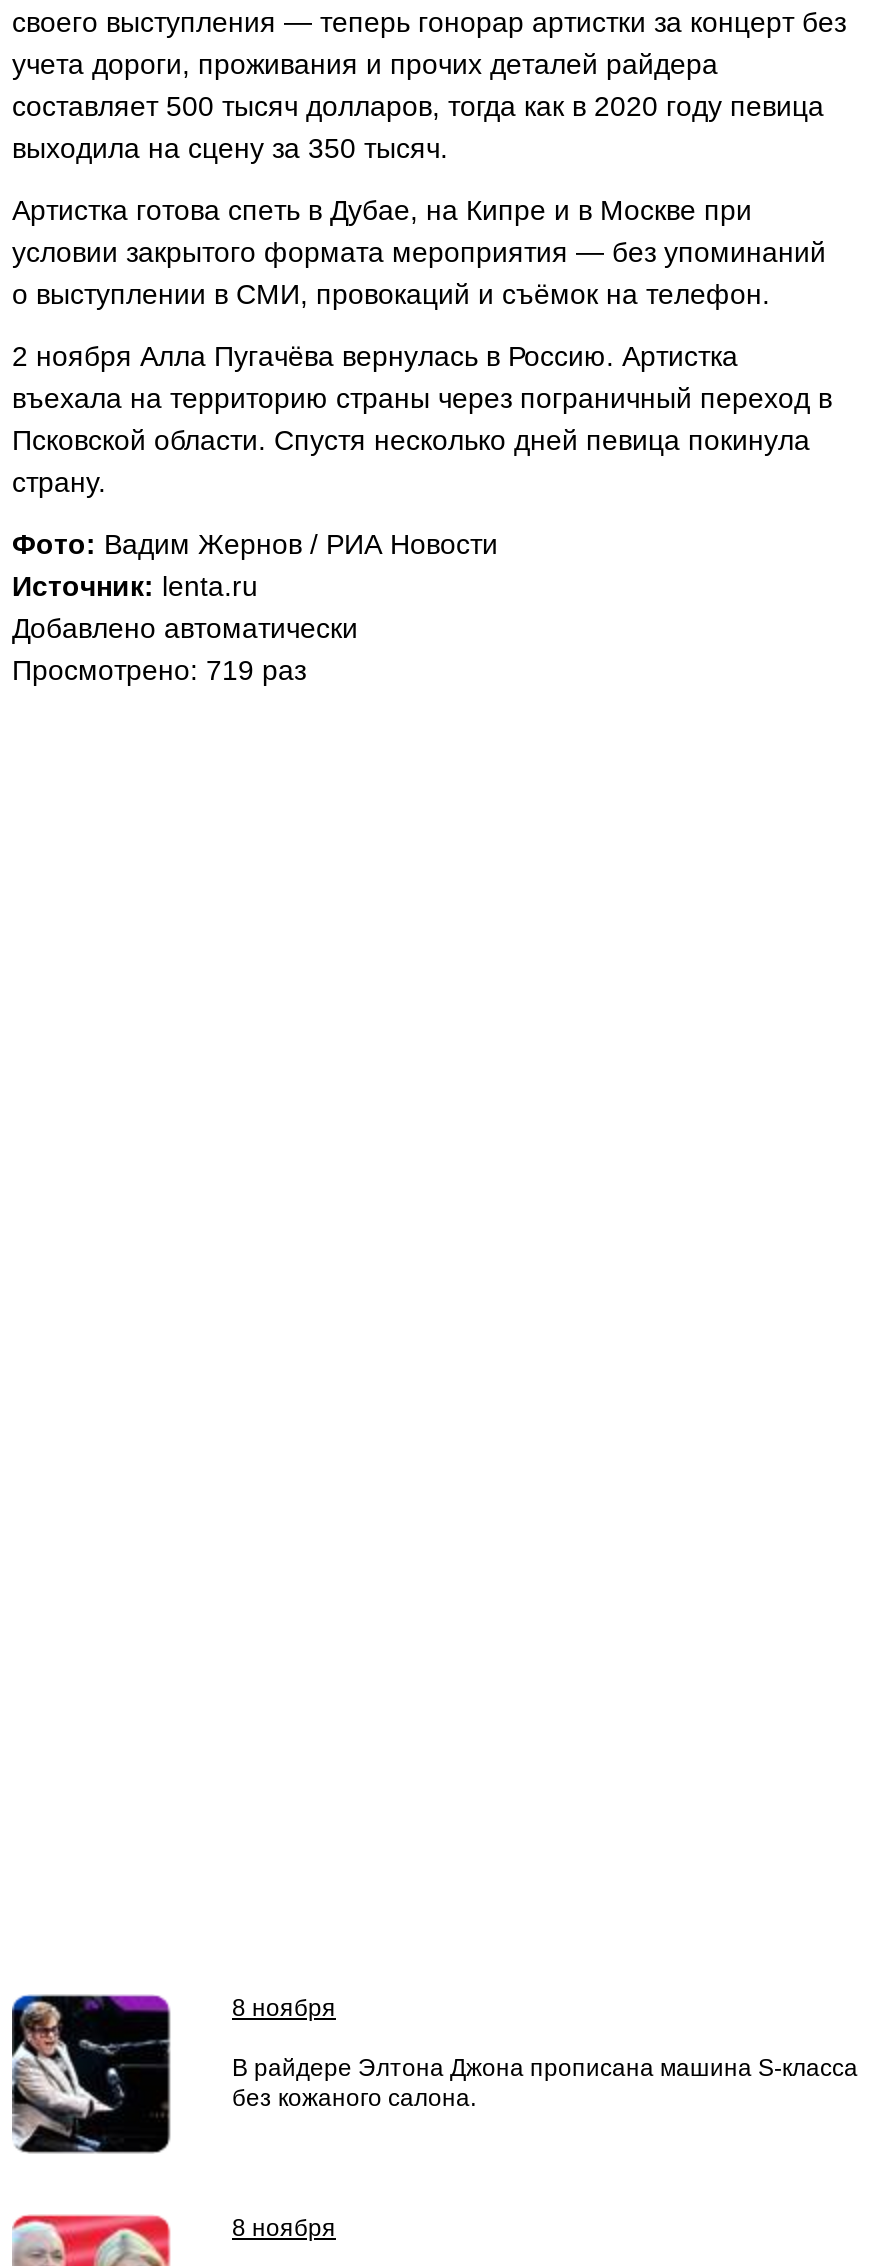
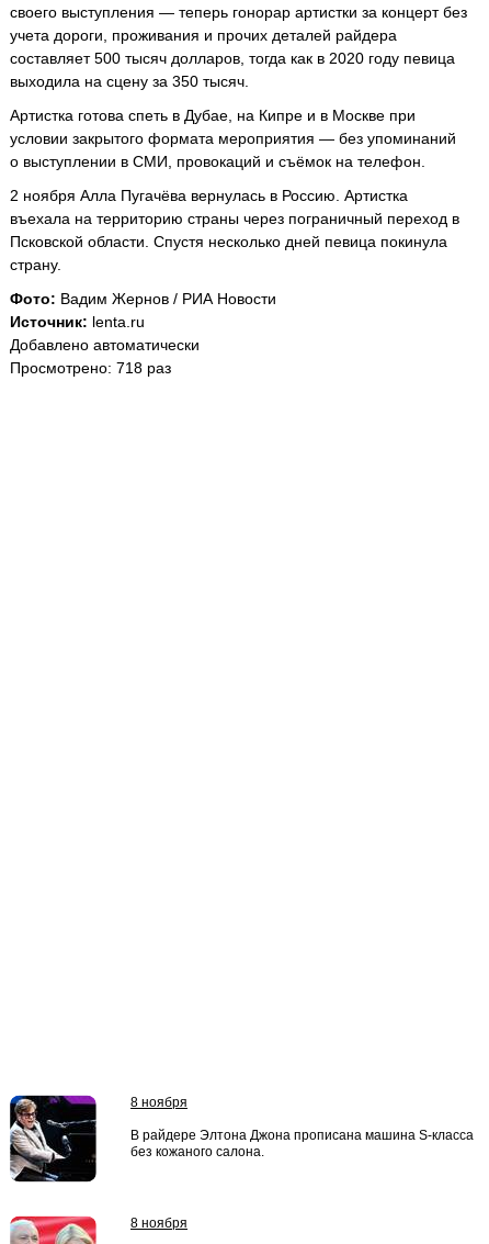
[12,654,306,686] Просмотрено: 719 раз -> [10,359,171,377] Просмотрено: 718 раз

